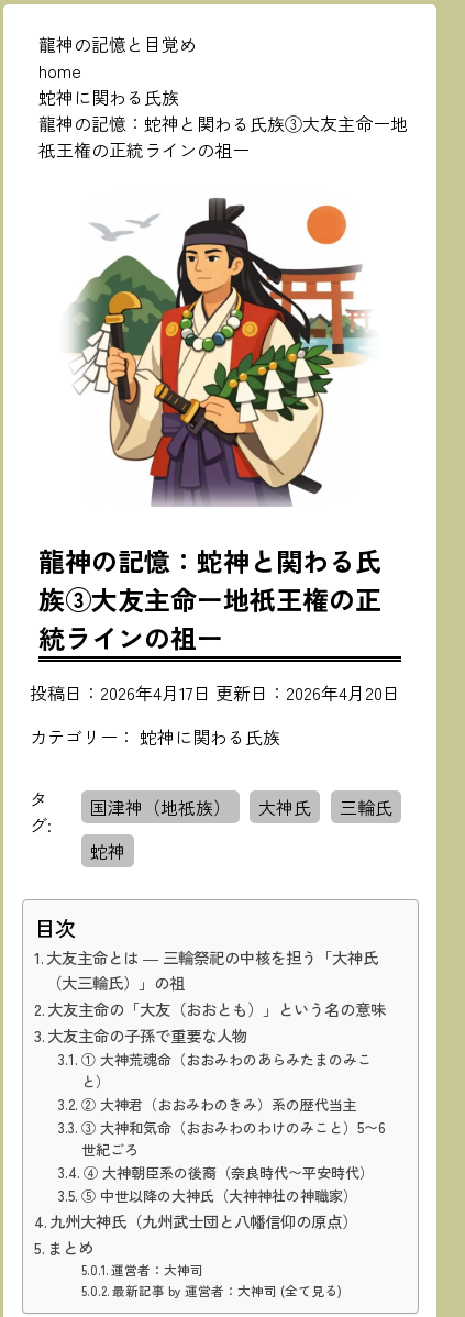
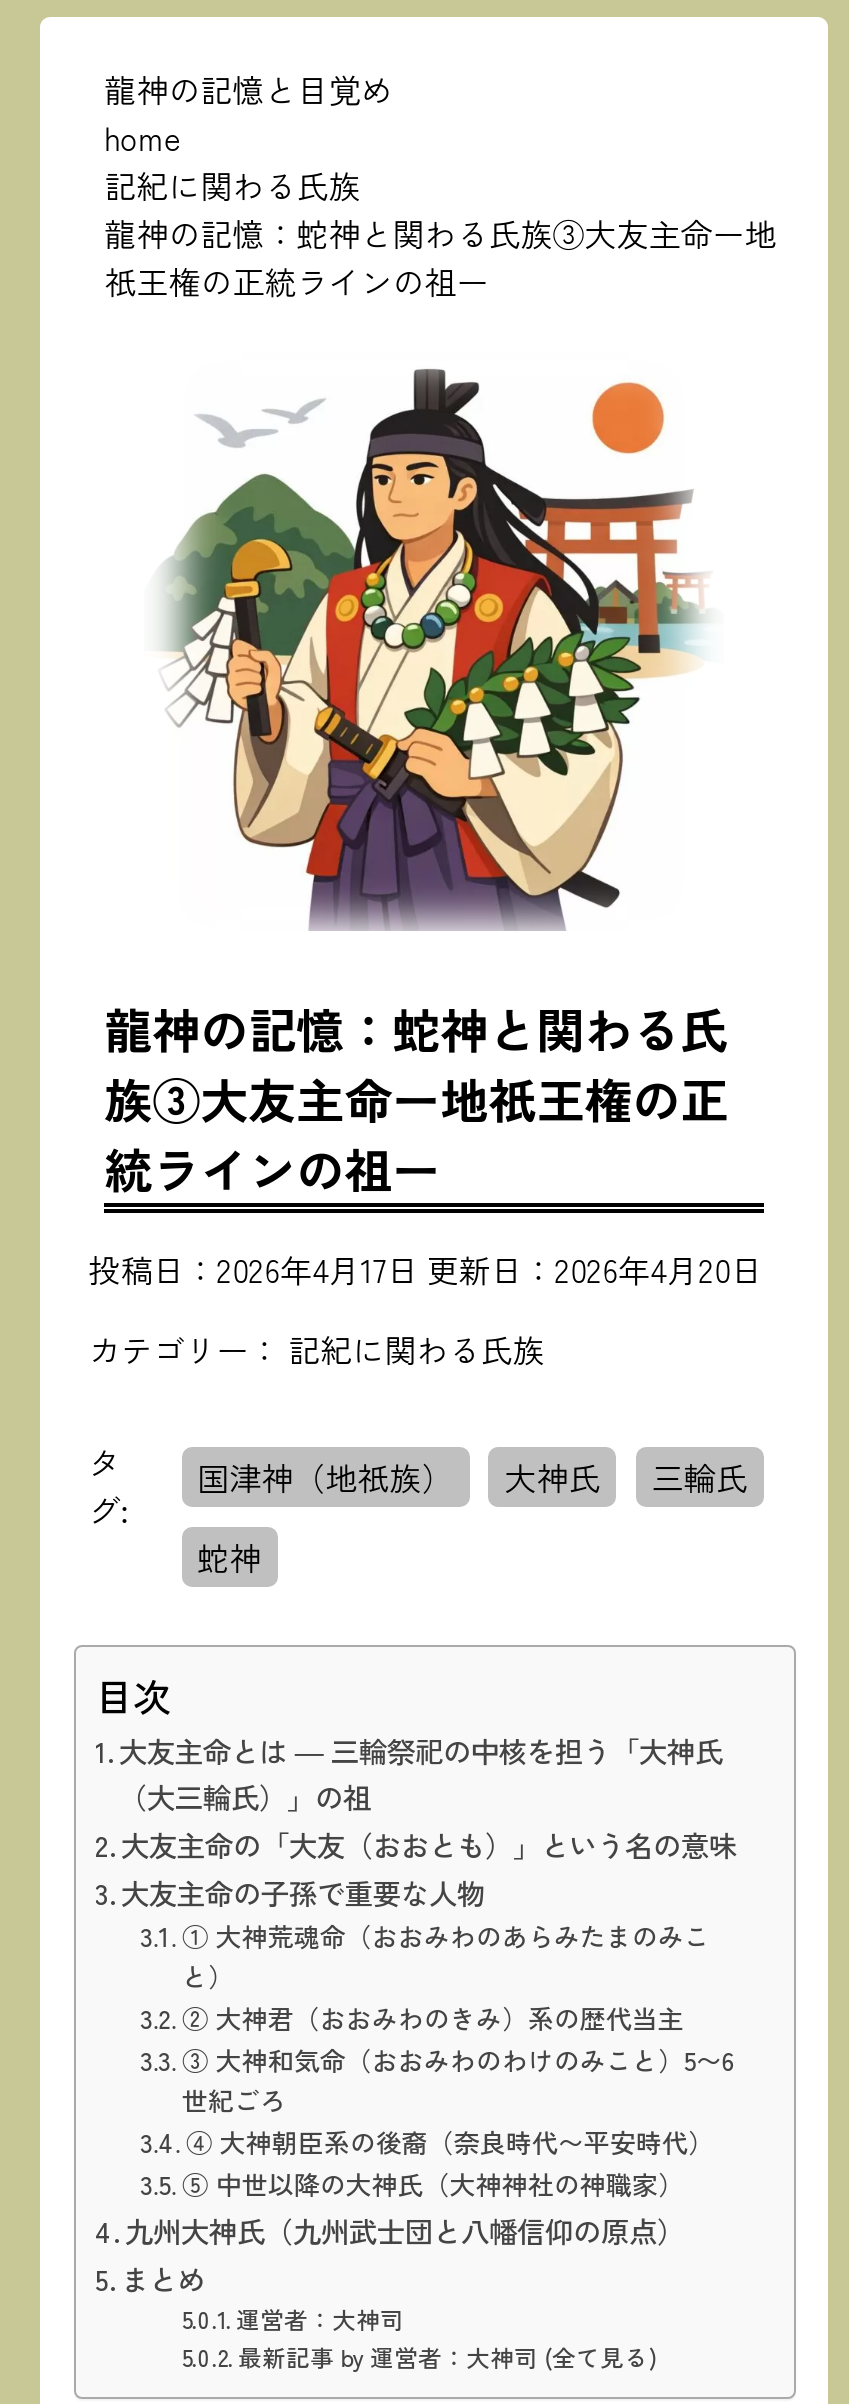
[39,84,179,110] 蛇神に関わる氏族 -> [104,161,360,209] 記紀に関わる氏族
[30,723,281,750] カテゴリー：蛇神に関わる氏族 -> [88,1325,544,1373] カテゴリー：記紀に関わる氏族

